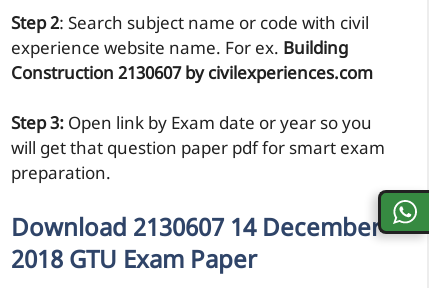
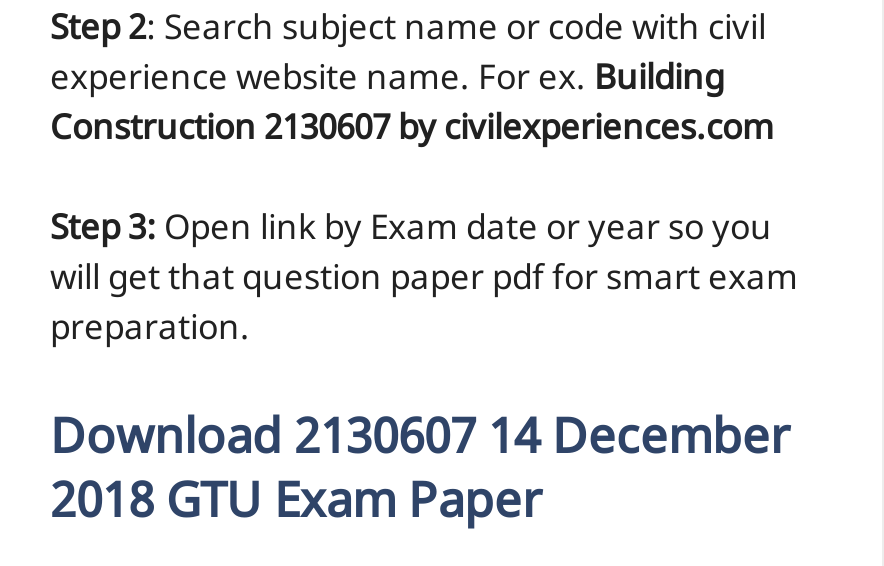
[373,189,426,238] [image] -> none

